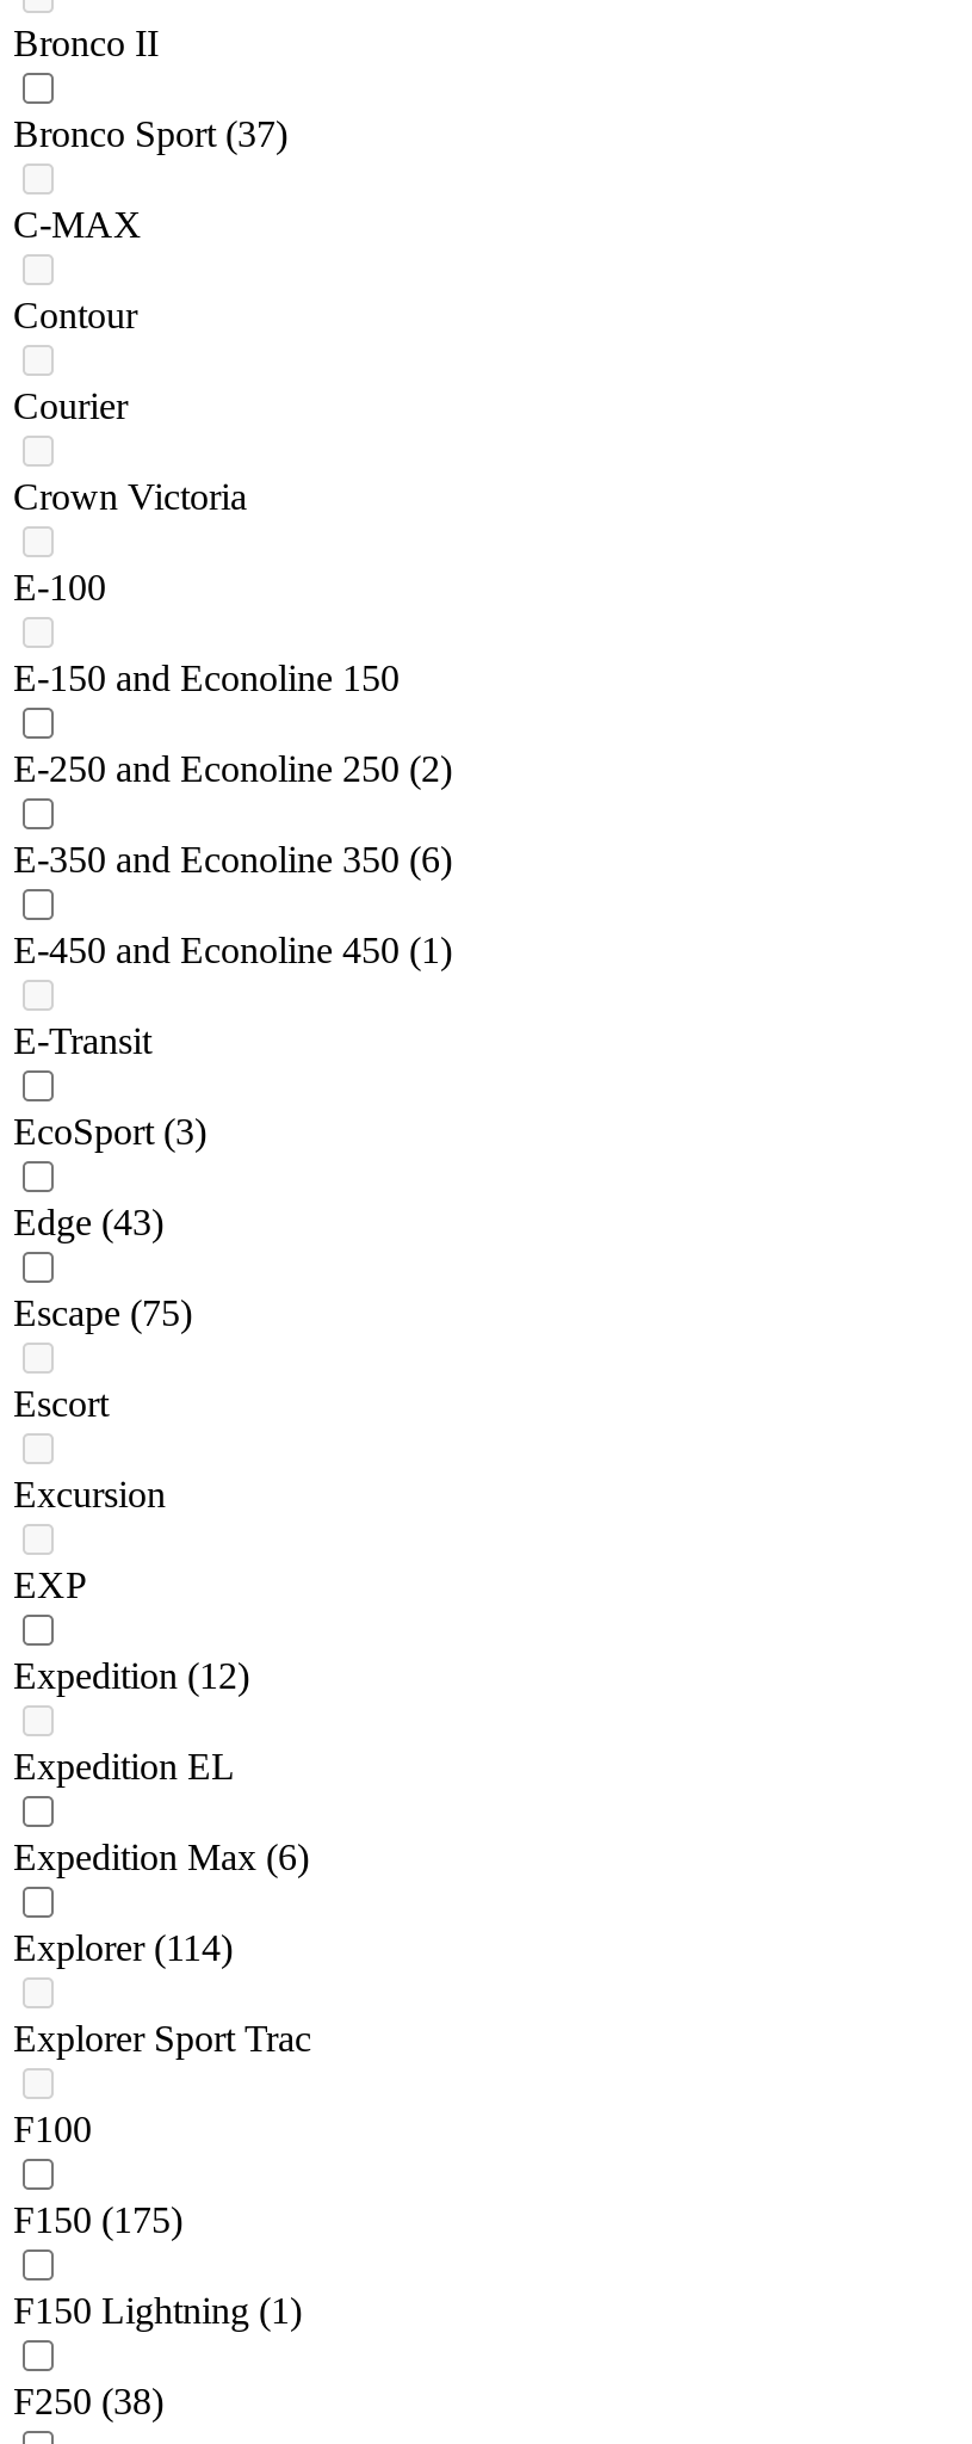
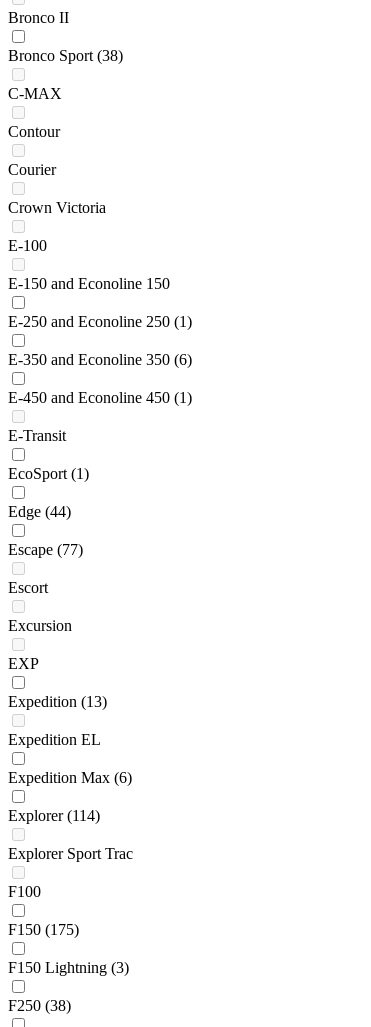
[13,114,287,155] Bronco Sport (37) -> [8,47,123,64] Bronco Sport (38)
[13,749,452,790] E-250 and Econoline 250 (2) -> [8,313,192,330] E-250 and Econoline 250 (1)
[13,1112,206,1153] EcoSport (3) -> [8,465,89,482] EcoSport (1)
[13,1203,163,1243] Edge (43) -> [8,503,71,520] Edge (44)
[13,1293,192,1334] Escape (75) -> [8,541,83,558] Escape (77)
[13,1656,249,1697] Expedition (12) -> [8,693,107,710] Expedition (13)
[13,2291,302,2332] F150 Lightning (1) -> [8,959,129,976] F150 Lightning (3)

